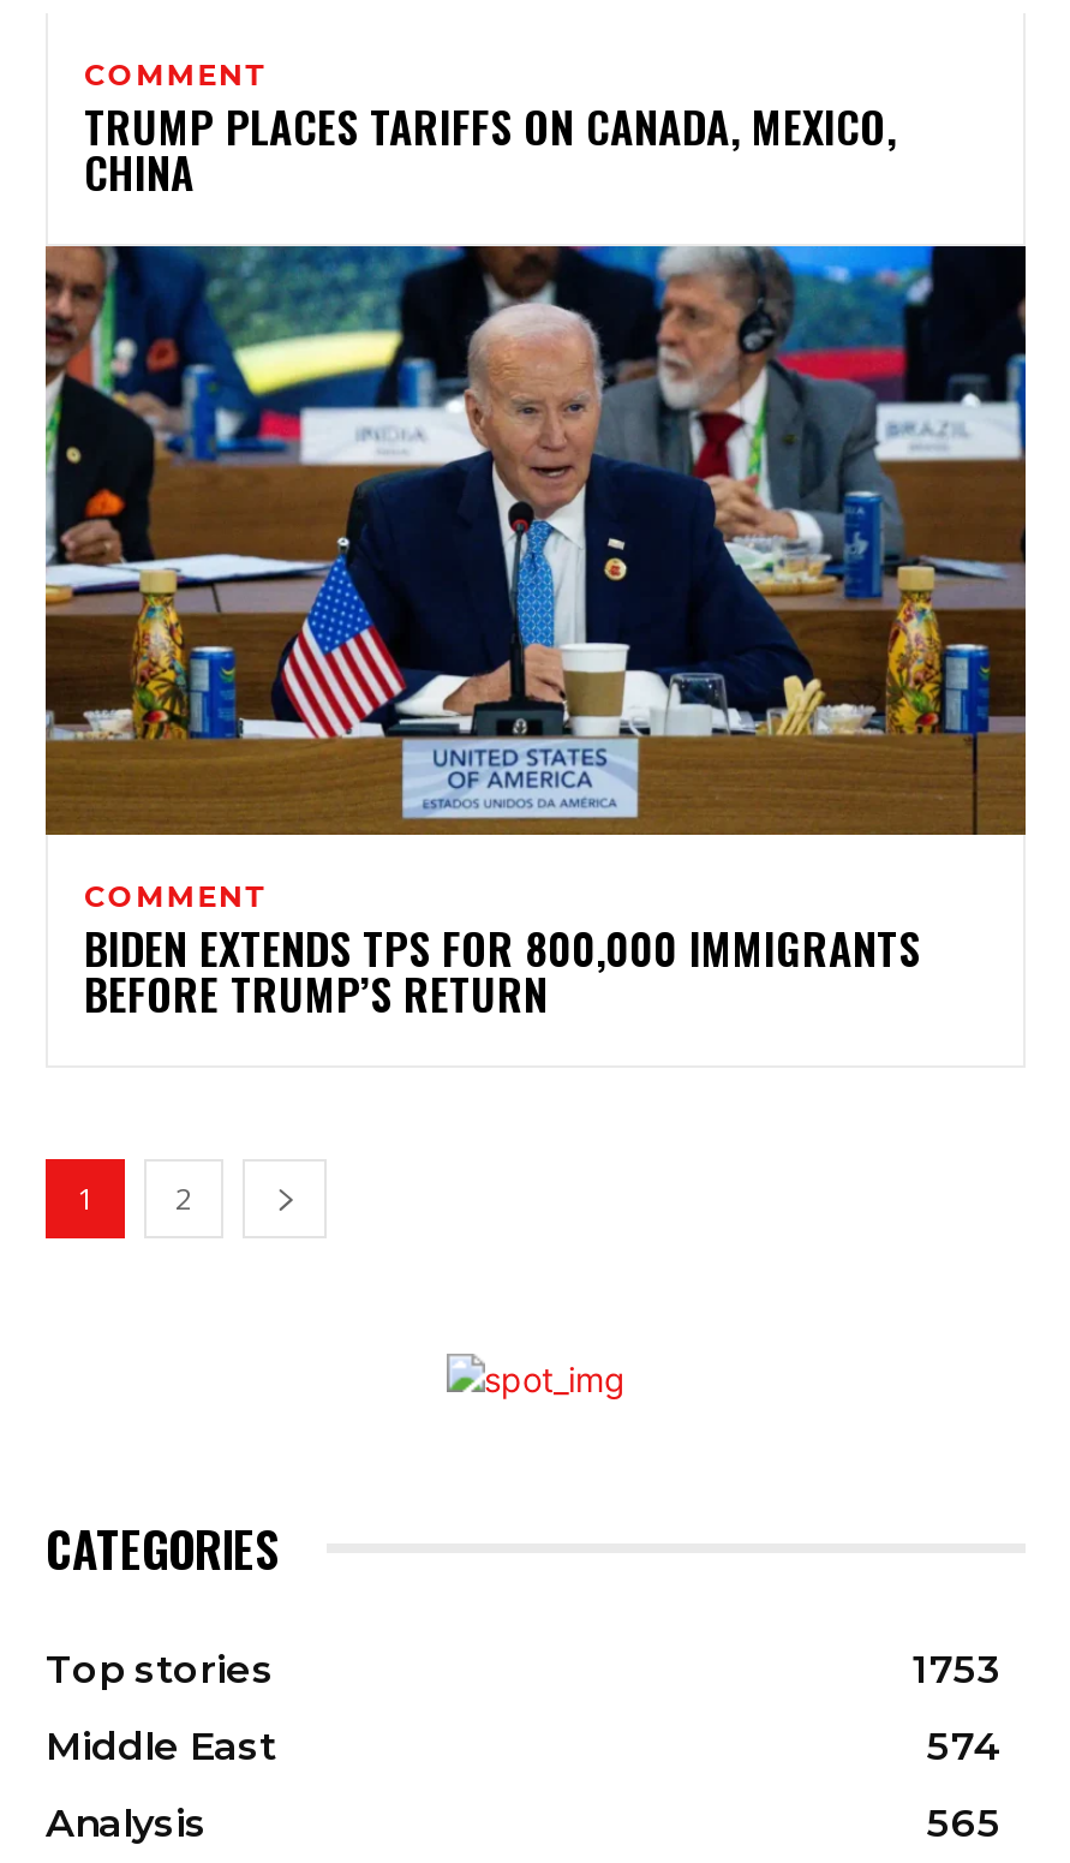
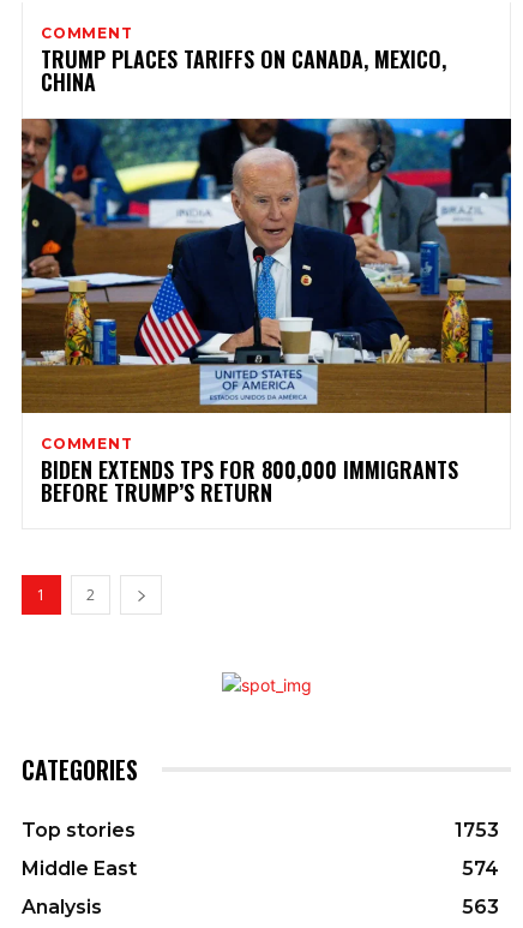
[927,1801,1002,1846] 565 -> [462,896,499,919] 563

